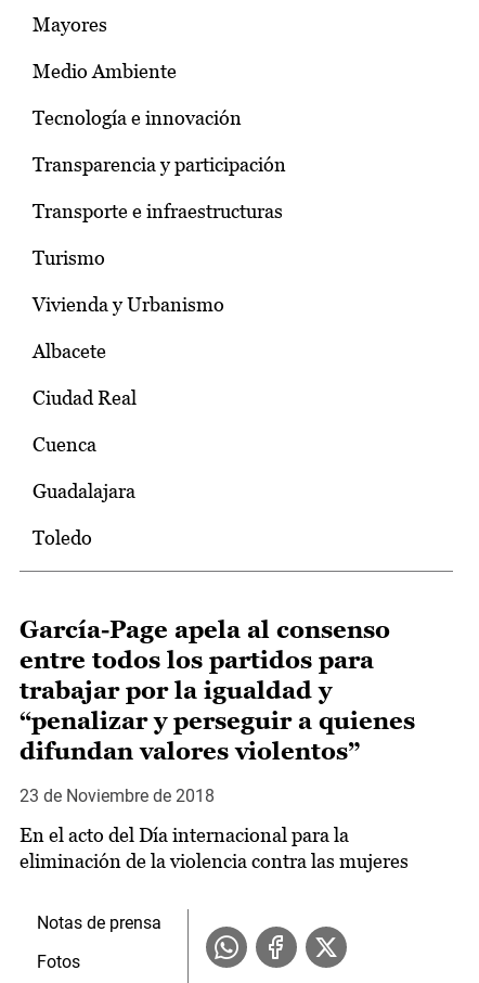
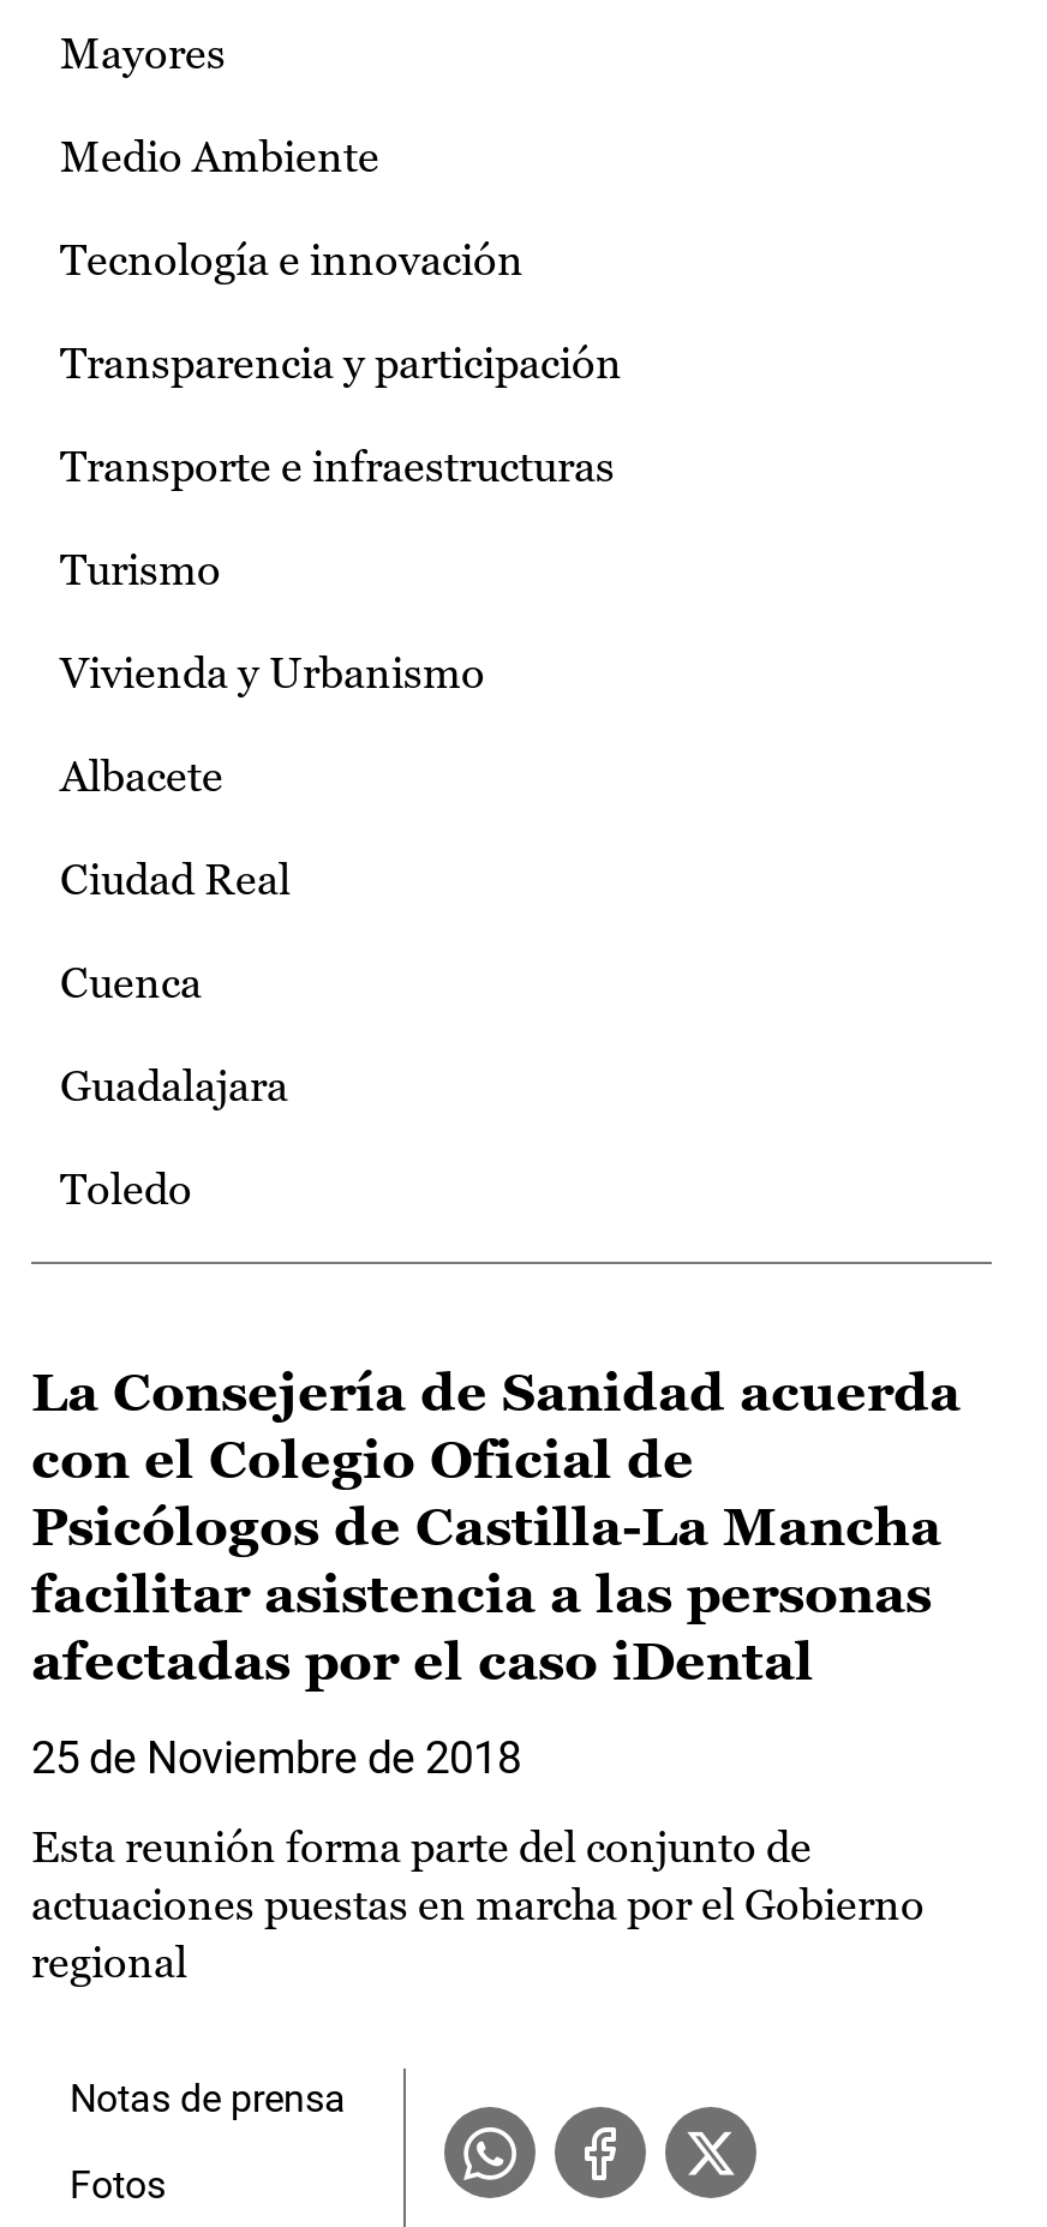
[20,616,415,765] García-Page apela al consenso | entre todos los partidos para | trabajar por la igualdad y | “penalizar y perseguir a quienes | difundan valores violentos” -> [31,1363,961,1692] La Consejería de Sanidad acuerda | con el Colegio Oficial de | Psicólogos de Castilla-La Mancha | facilitar asistencia a las personas | afectadas por el caso iDental
[20,786,215,806] 23 de Noviembre de 2018 -> [31,1733,521,1783] 25 de Noviembre de 2018
[20,824,409,872] En el acto del Día internacional para la | eliminación de la violencia contra las mujeres -> [31,1821,925,1987] Esta reunión forma parte del conjunto de | actuaciones puestas en marcha por el Gobierno | regional

